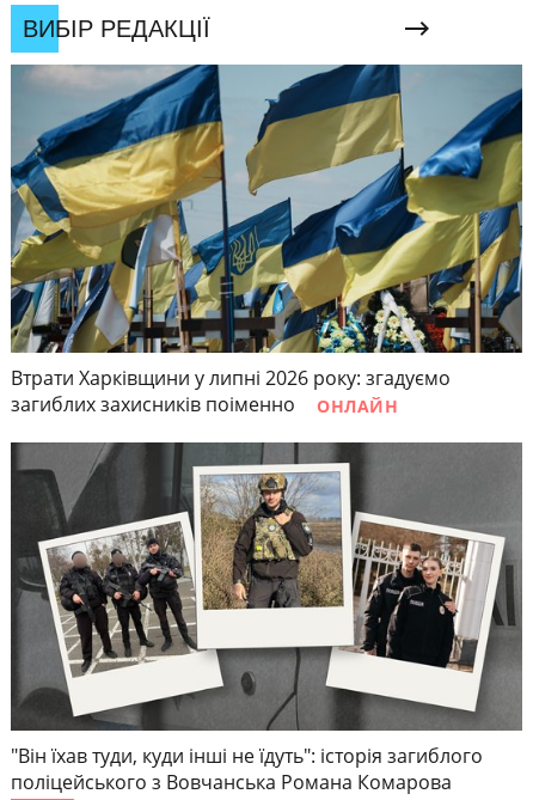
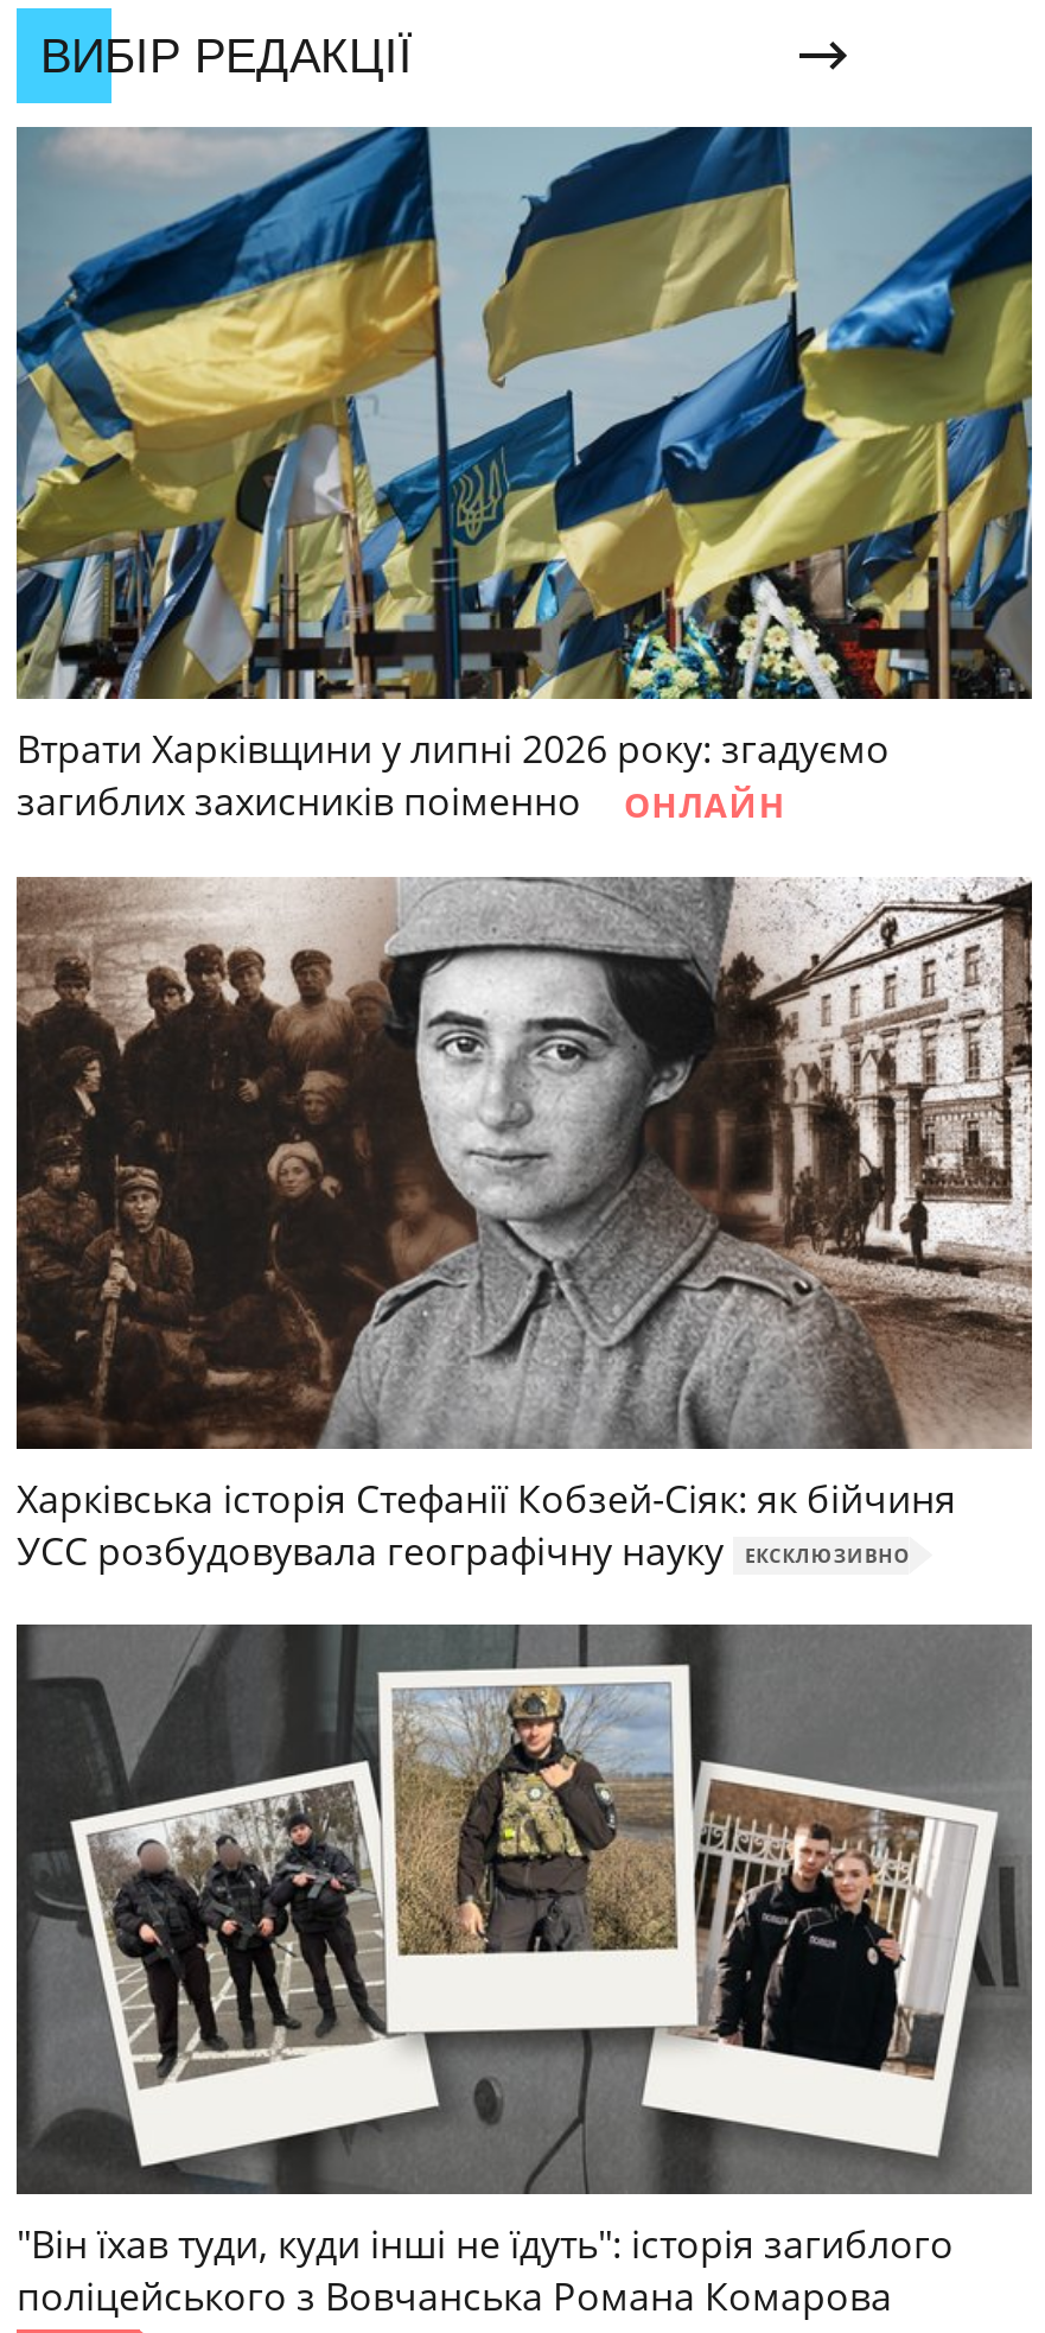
none -> [17,877,1032,1576] [image] | Харківська історія Стефанії Кобзей-Сіяк: як бійчиня | УСС розбудовувала географічну науку | ЕКСКЛЮЗИВНО

